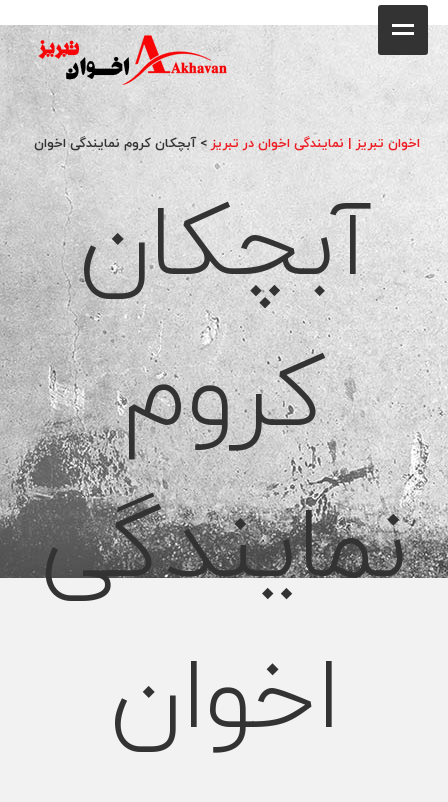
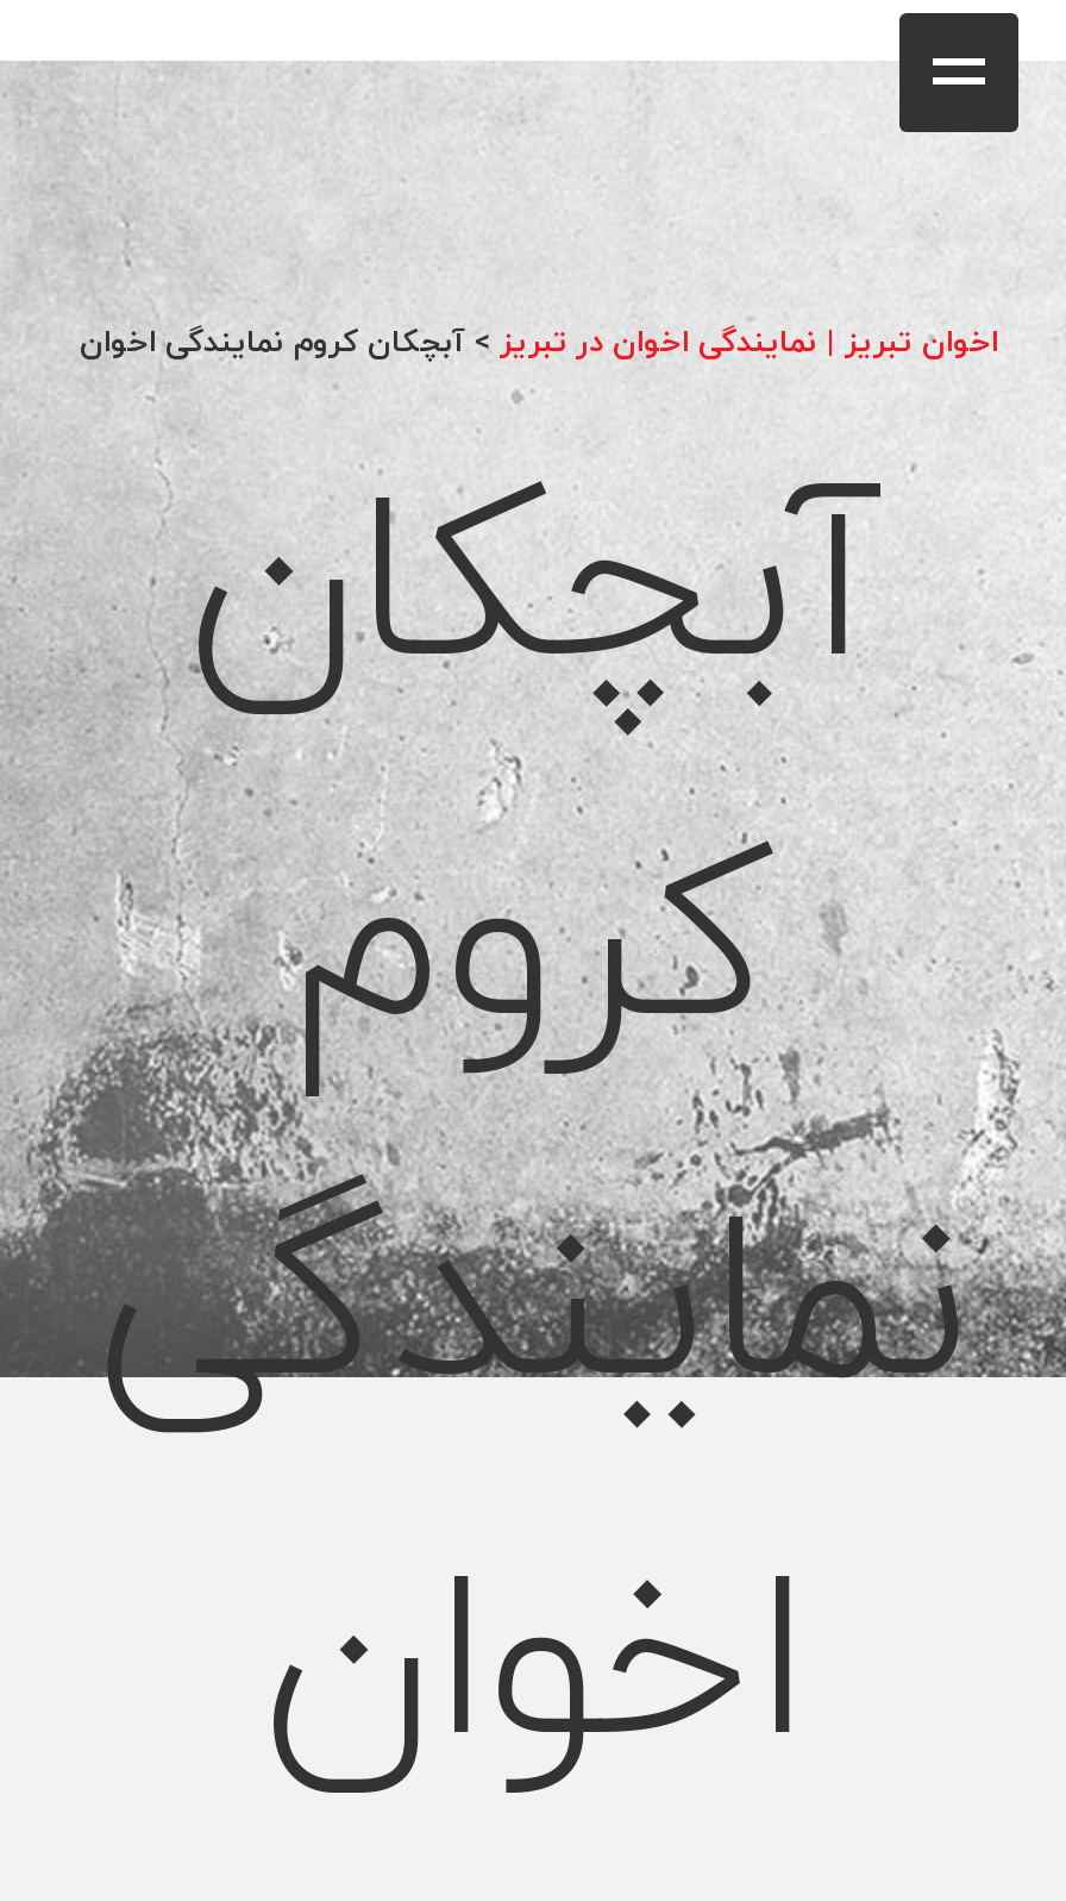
[38,34,227,86] [image] -> none

